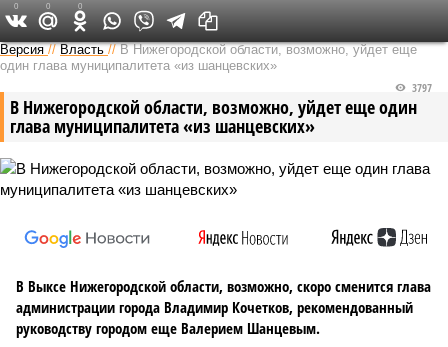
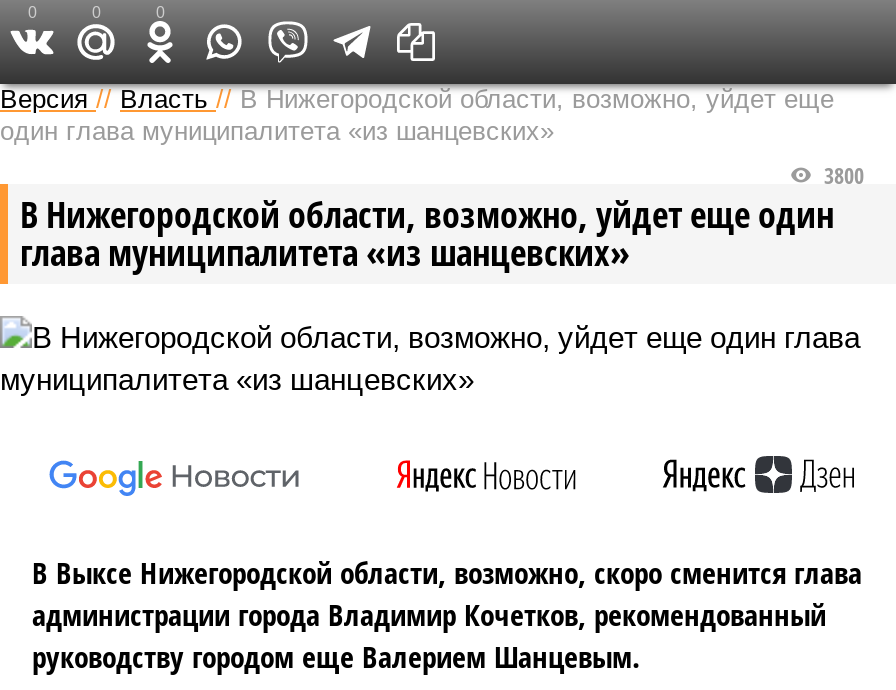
[409,80,432,95] 3797 -> [818,160,864,190] 3800

